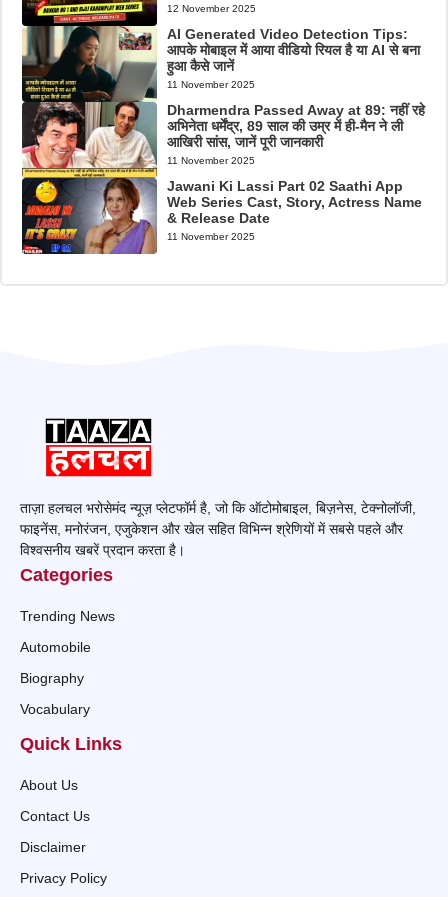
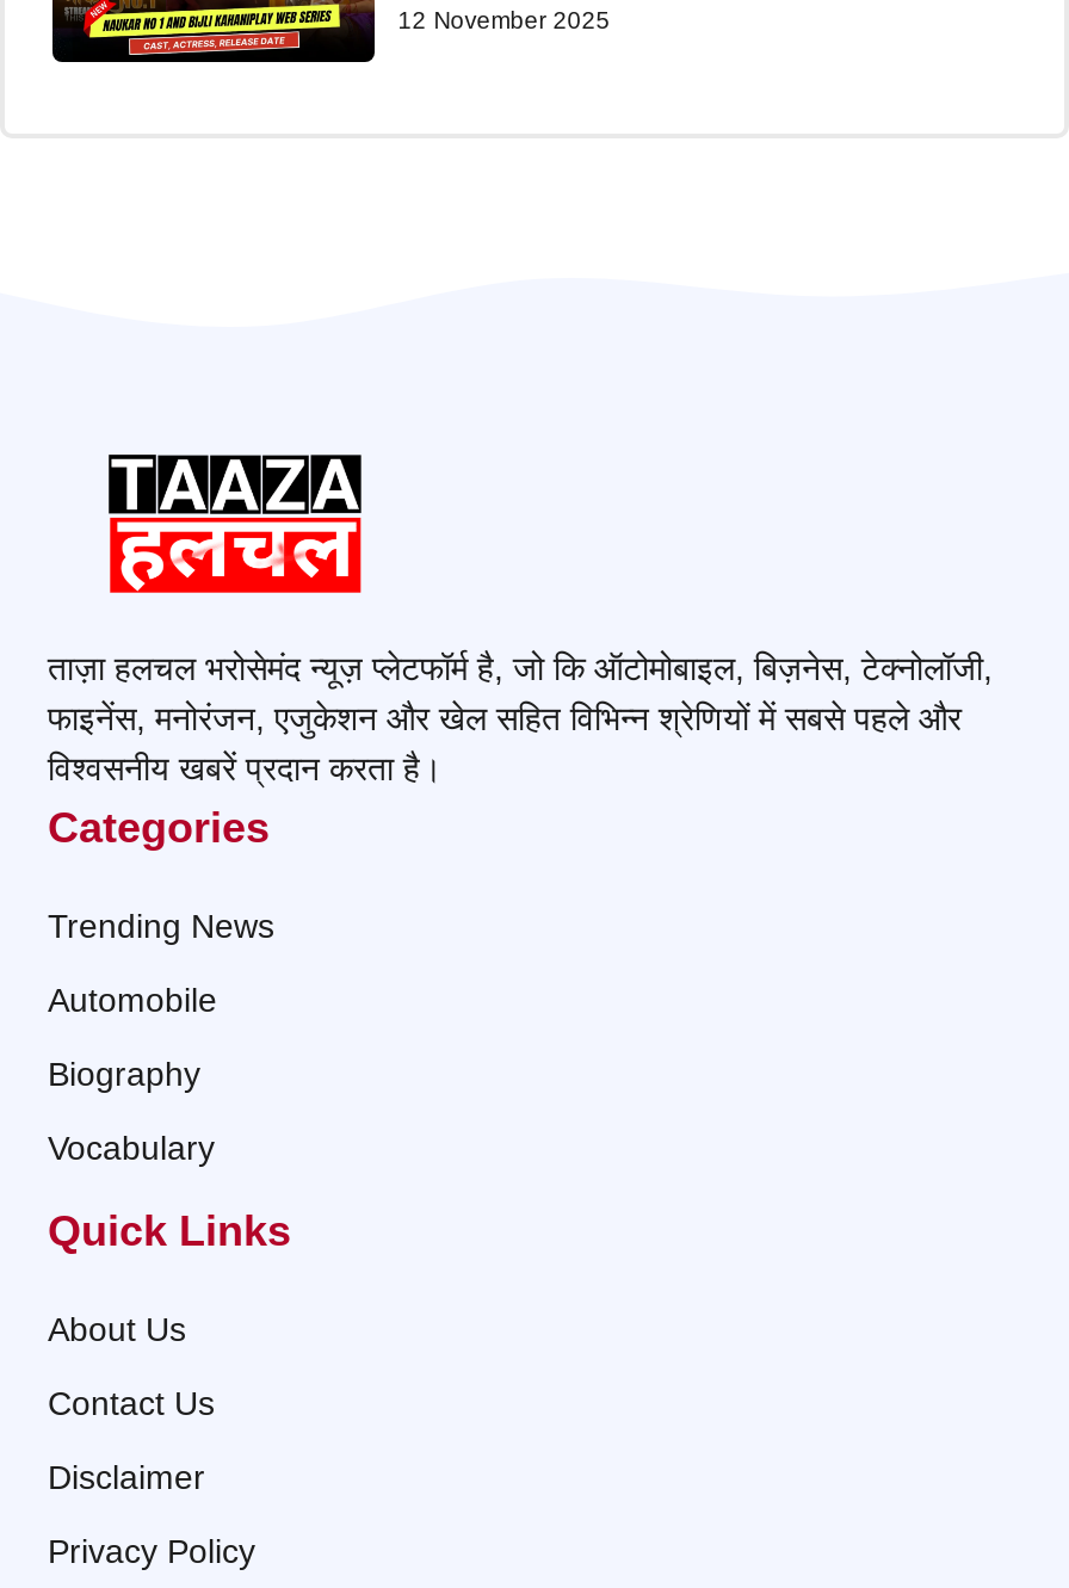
[21,25,425,255] [image] | AI Generated Video Detection Tips: | आपके मोबाइल में आया वीडियो रियल है या AI से बना | हुआ कैसे जानें | 11 November 2025 | Dharmendra Passed Away at 89: नहीं रहे | अभिनेता धर्मेंद्र, 89 साल की उम्र में ही-मैन ने ली | आखिरी सांस, जानें पूरी जानकारी | 11 November 2025 | Jawani Ki Lassi Part 02 Saathi App | Web Series Cast, Story, Actress Name | & Release Date | 11 November 2025 -> none

